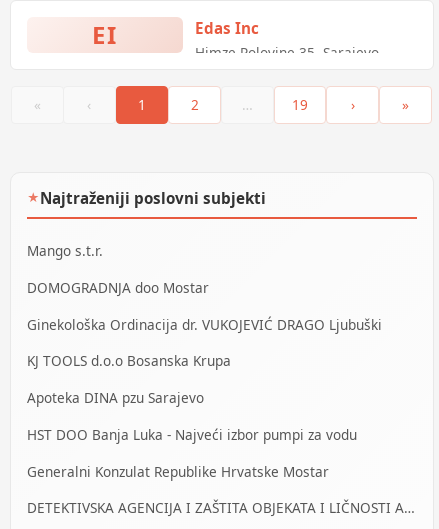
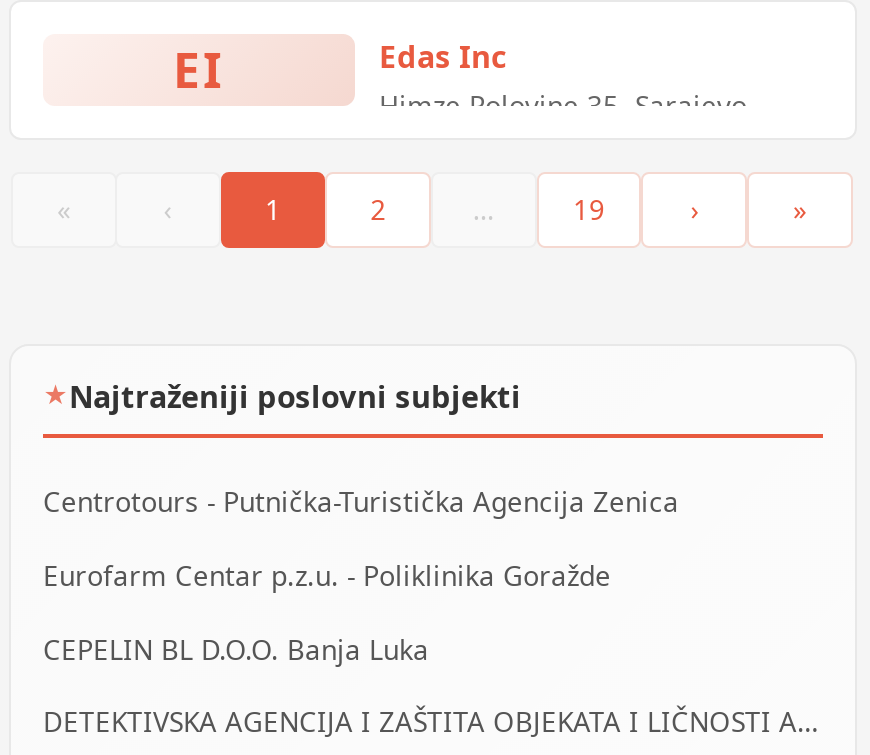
[27,241,382,481] Mango s.t.r. | DOMOGRADNJA doo Mostar | Ginekološka Ordinacija dr. VUKOJEVIĆ DRAGO Ljubuški | KJ TOOLS d.o.o Bosanska Krupa | Apoteka DINA pzu Sarajevo | HST DOO Banja Luka - Najveći izbor pumpi za vodu | Generalni Konzulat Republike Hrvatske Mostar -> [43,482,679,667] Centrotours - Putnička-Turistička Agencija Zenica | Eurofarm Centar p.z.u. - Poliklinika Goražde | CEPELIN BL D.O.O. Banja Luka

